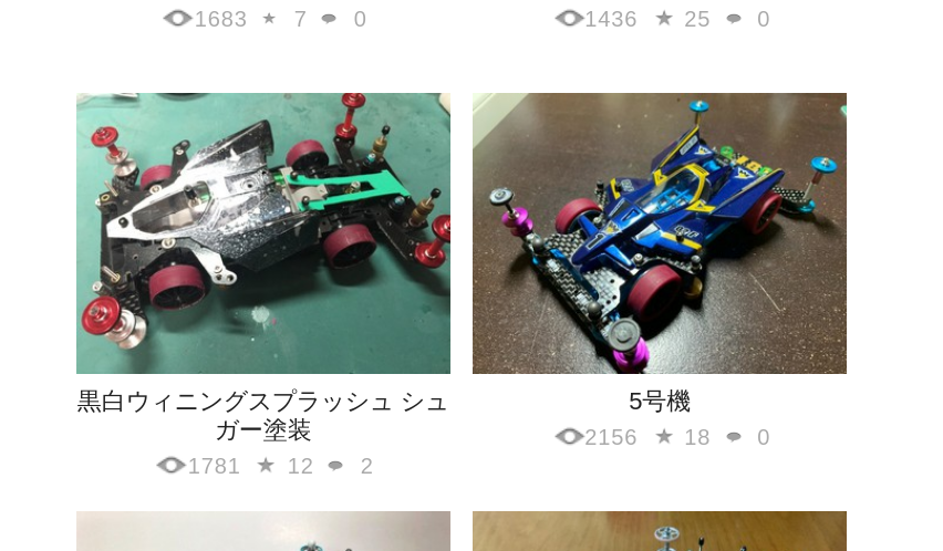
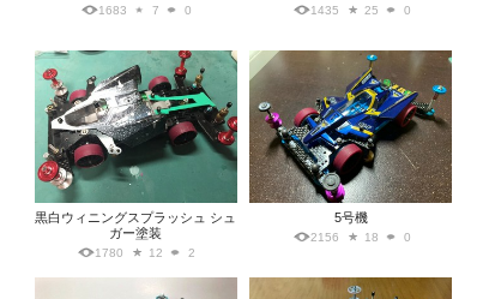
[585,8,771,32] 1436 25 0 -> [310,4,411,17] 1435 25 0
[188,454,374,478] 1781 12 2 -> [95,246,196,260] 1780 12 2

